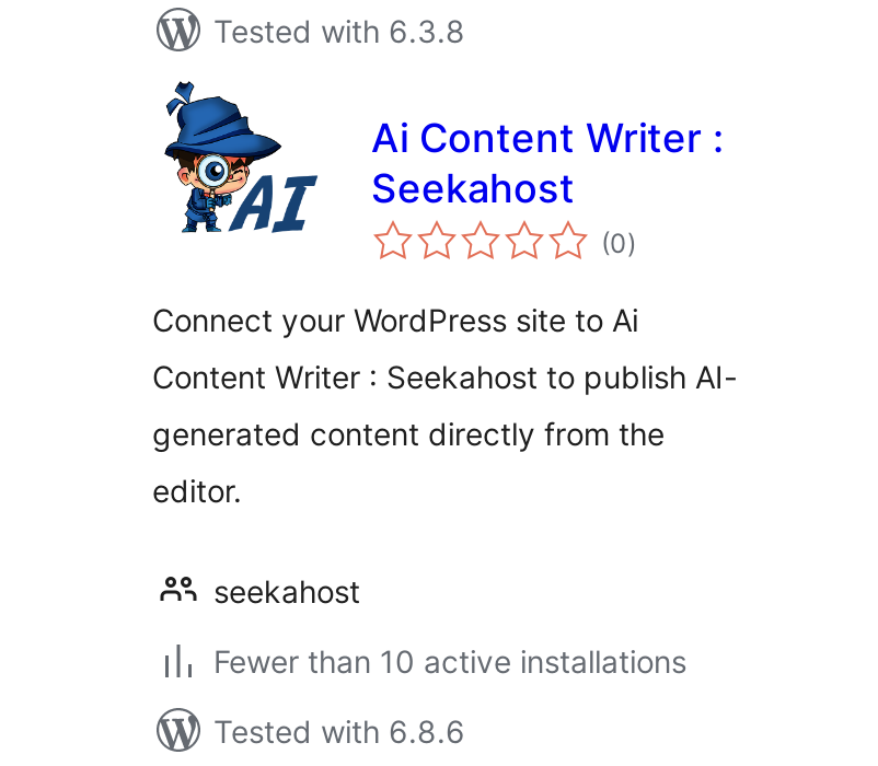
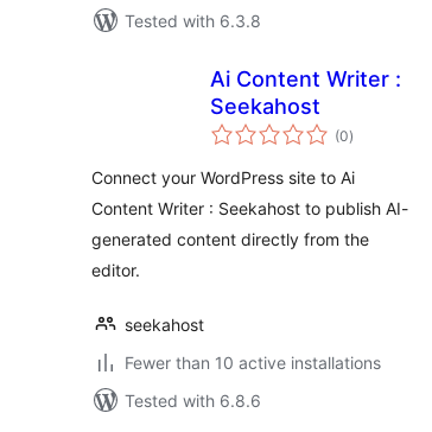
[163,80,321,235] [image] -> none

